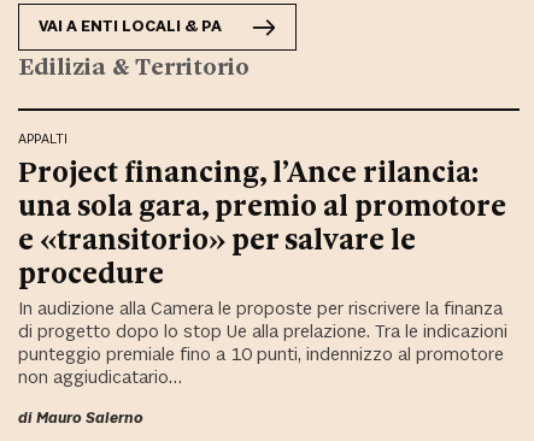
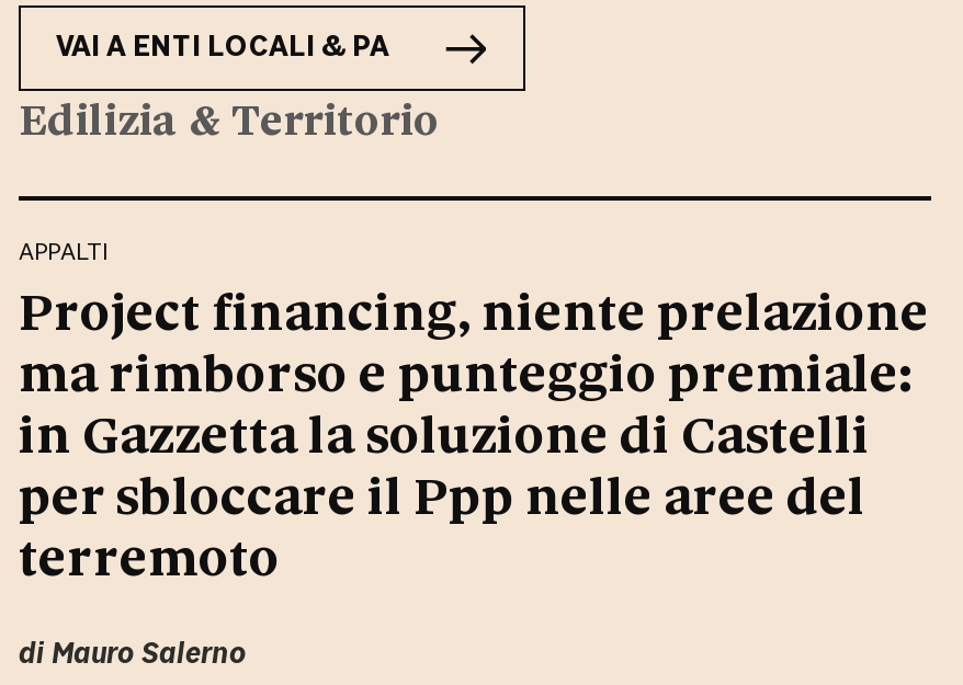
[18,150,507,389] Project financing, l’Ance rilancia: | una sola gara, premio al promotore | e «transitorio» per salvare le | procedure | In audizione alla Camera le proposte per riscrivere la finanza | di progetto dopo lo stop Ue alla prelazione. Tra le indicazioni | punteggio premiale fino a 10 punti, indennizzo al promotore | non aggiudicatario… -> [19,271,929,591] Project financing, niente prelazione | ma rimborso e punteggio premiale: | in Gazzetta la soluzione di Castelli | per sbloccare il Ppp nelle aree del | terremoto

